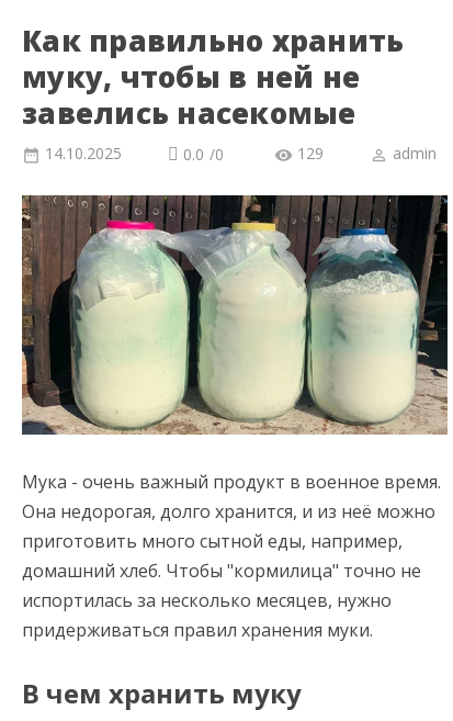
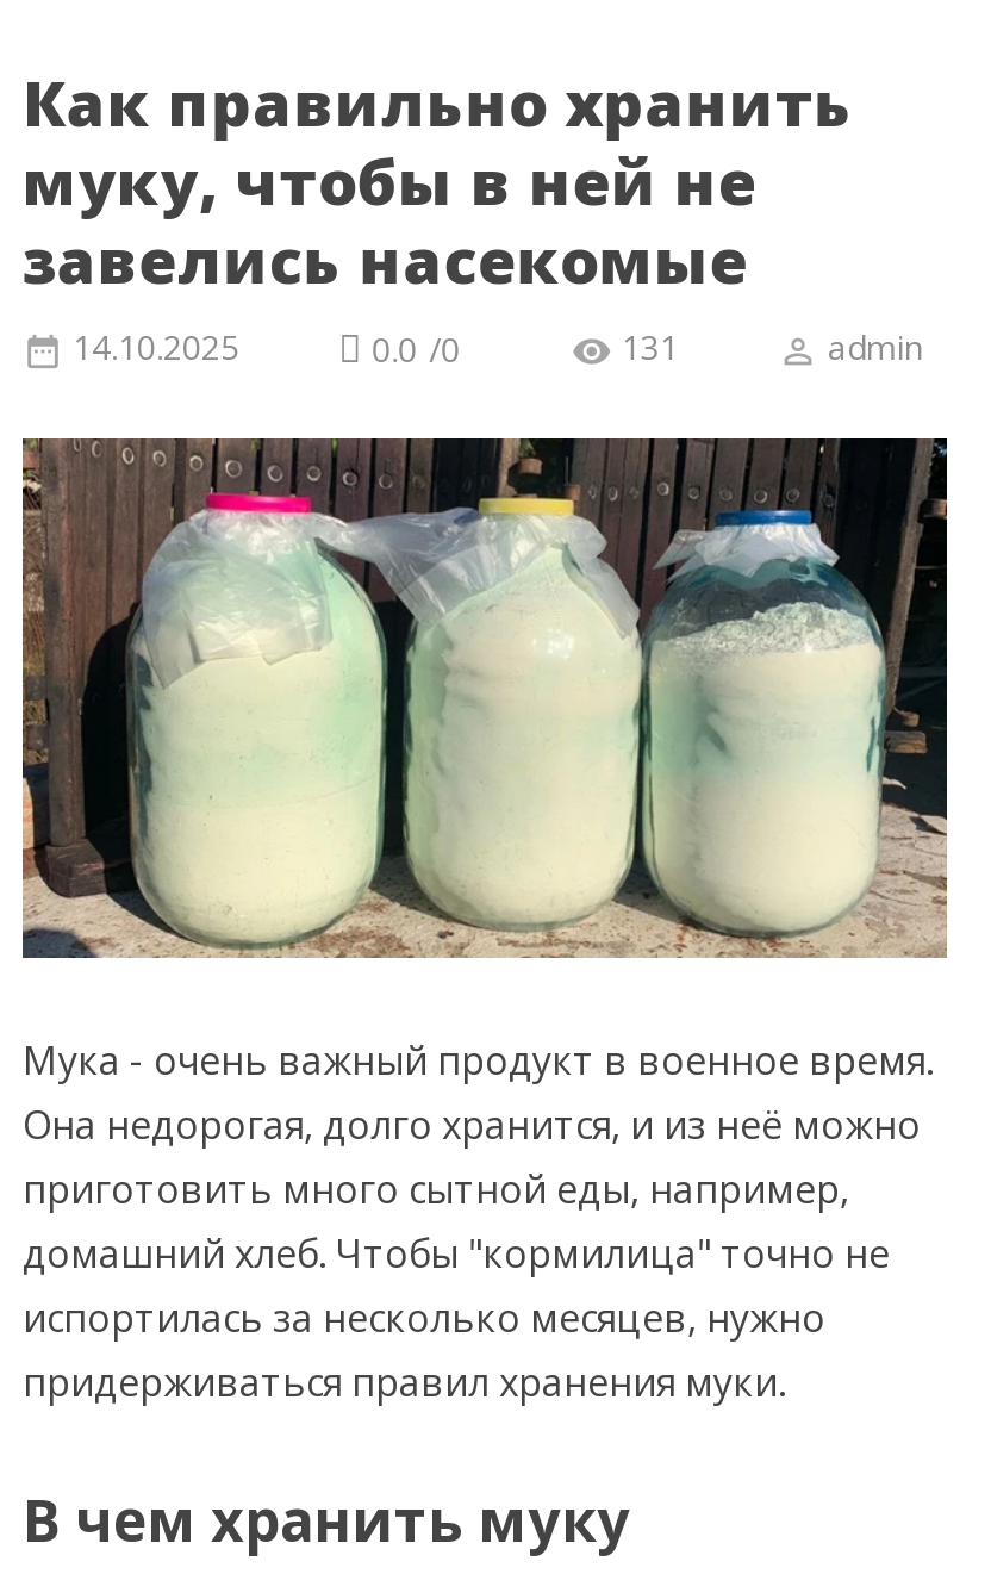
[298,142,324,163] 129 -> [621,324,678,369] 131

